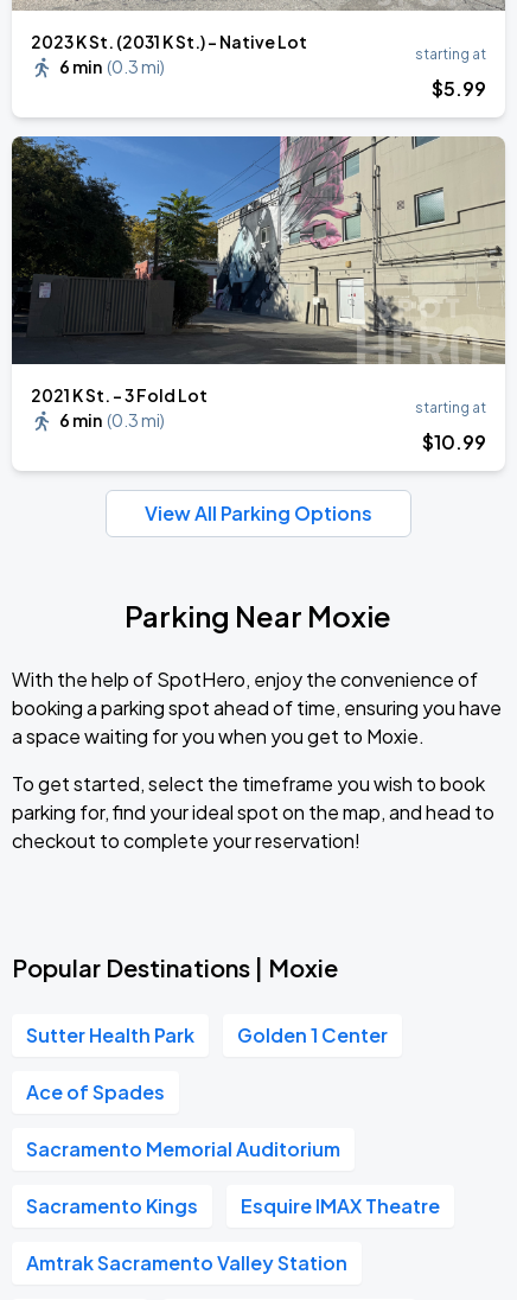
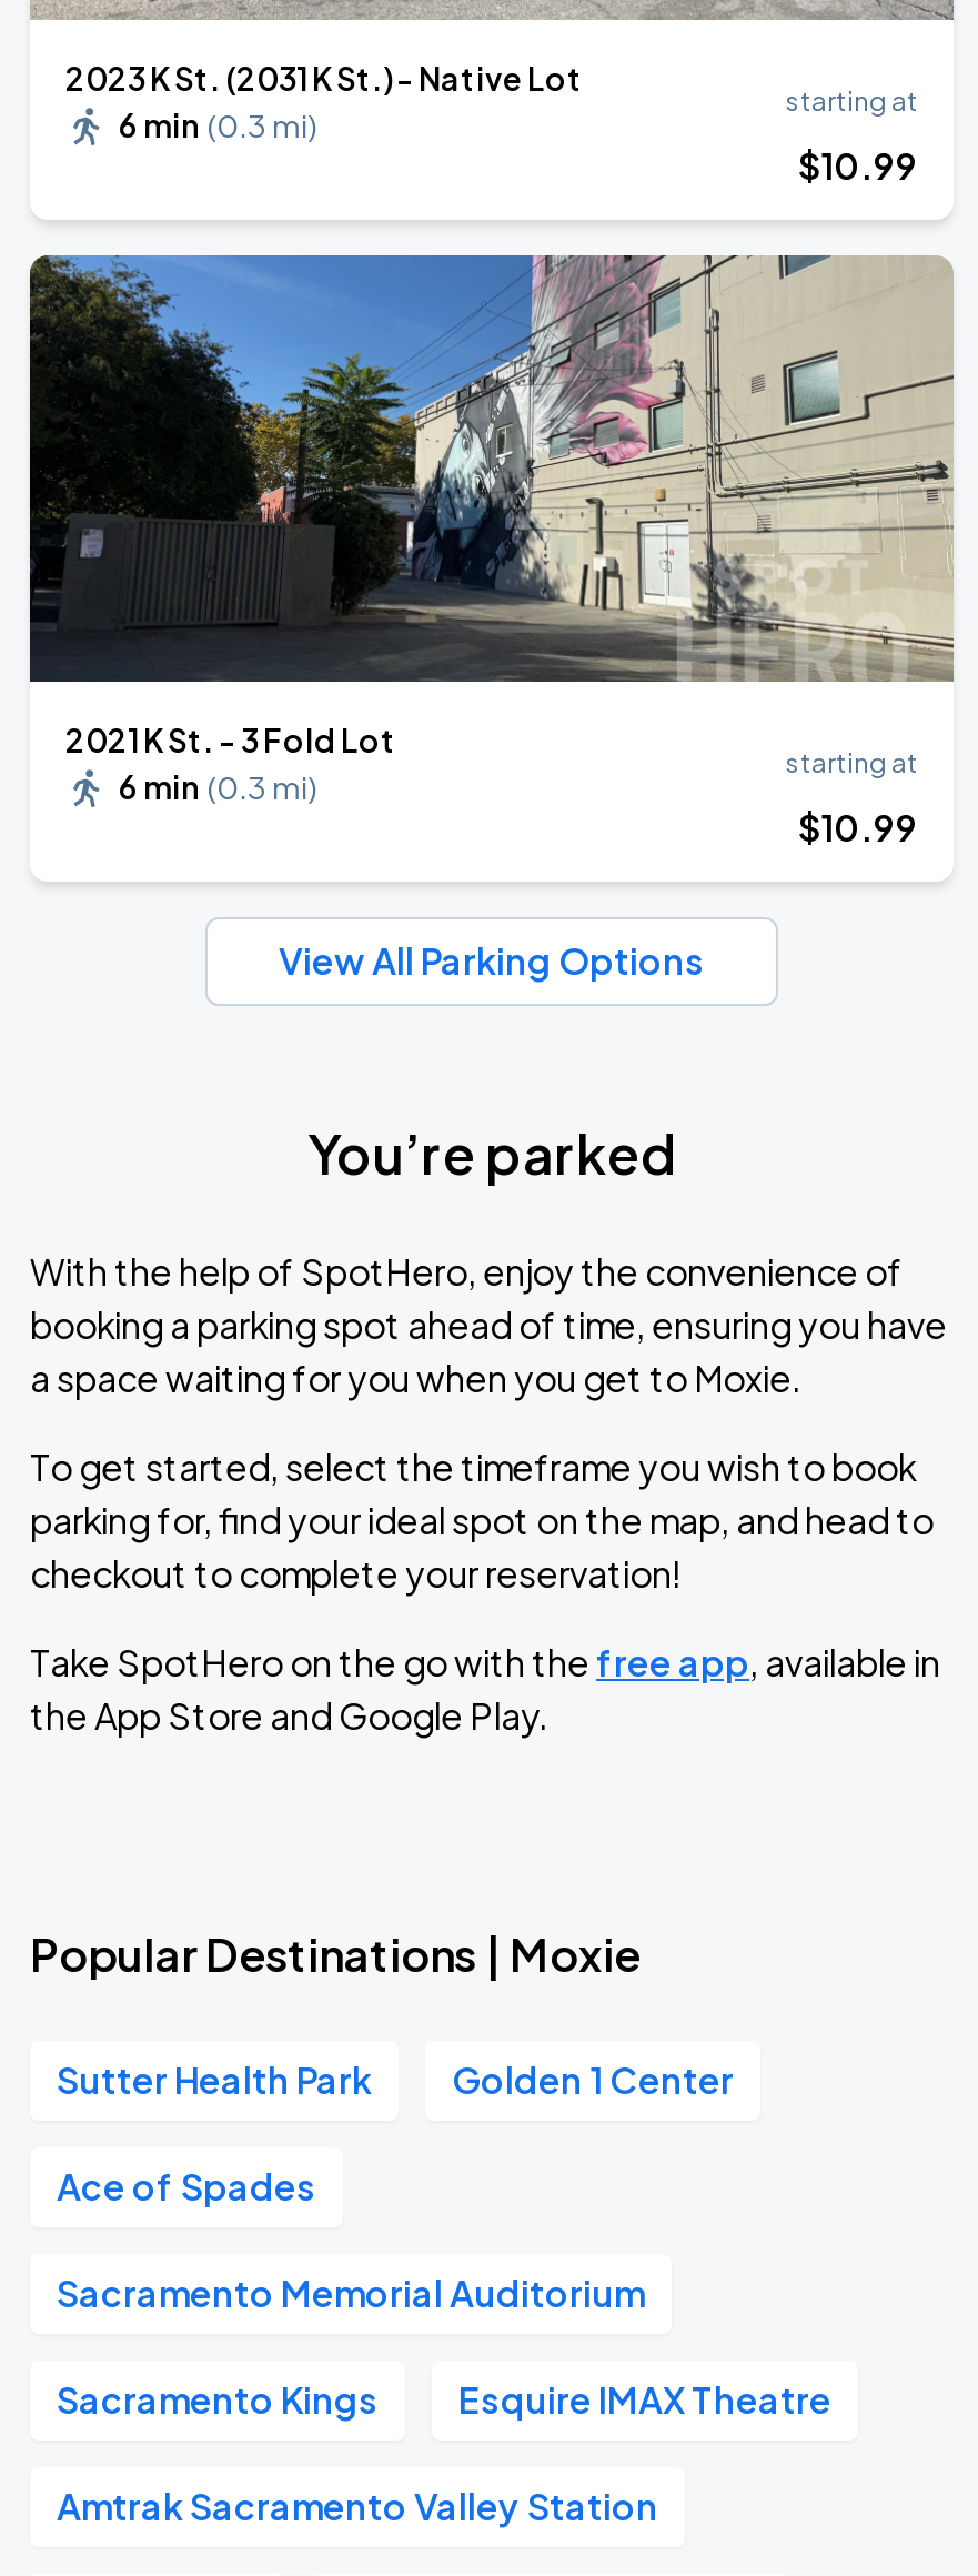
[432,76,486,101] $5.99 -> [798,142,918,189] $10.99
[125,598,392,633] Parking Near Moxie -> [307,1119,676,1186] You’re parked
none -> [30,1639,940,1739] Take SpotHero on the go with the free app, available in | the App Store and Google Play.

